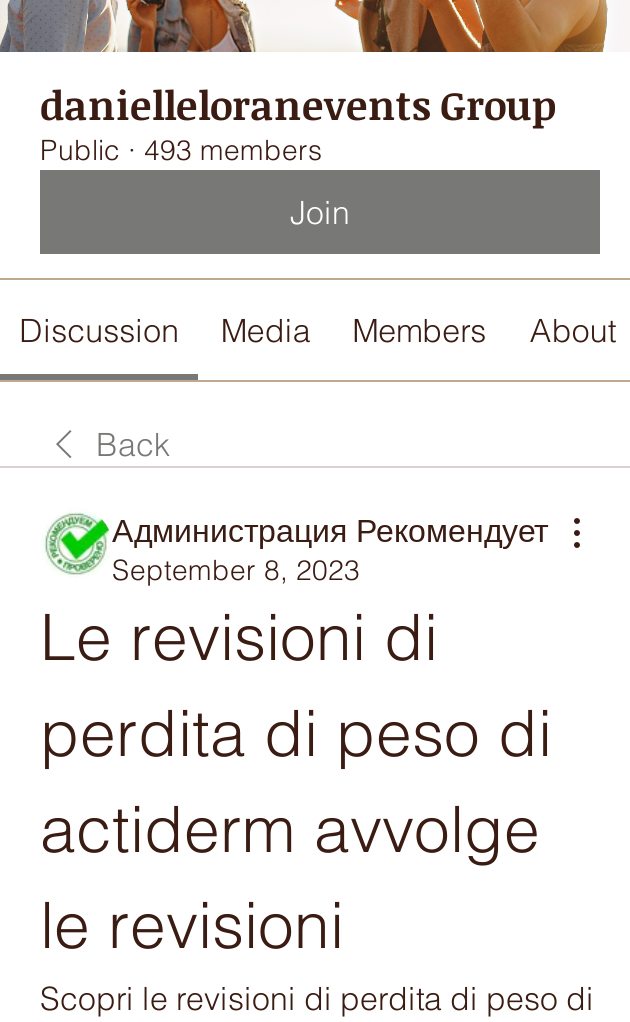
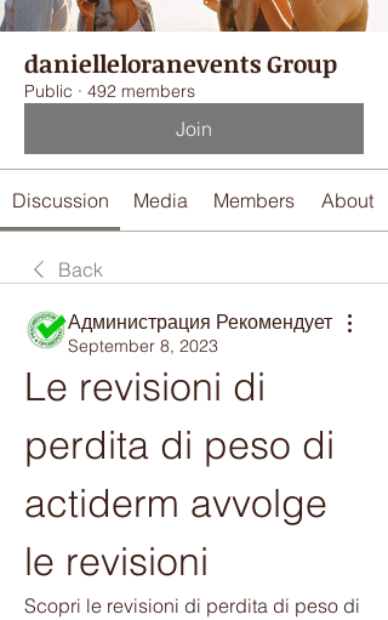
[40,132,322,168] Public · 493 members -> [24,80,195,102] Public · 492 members

